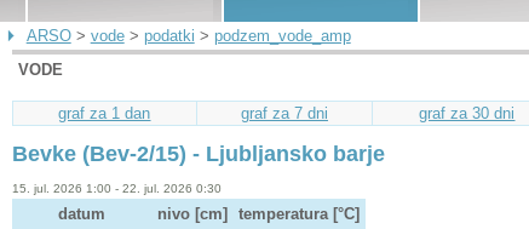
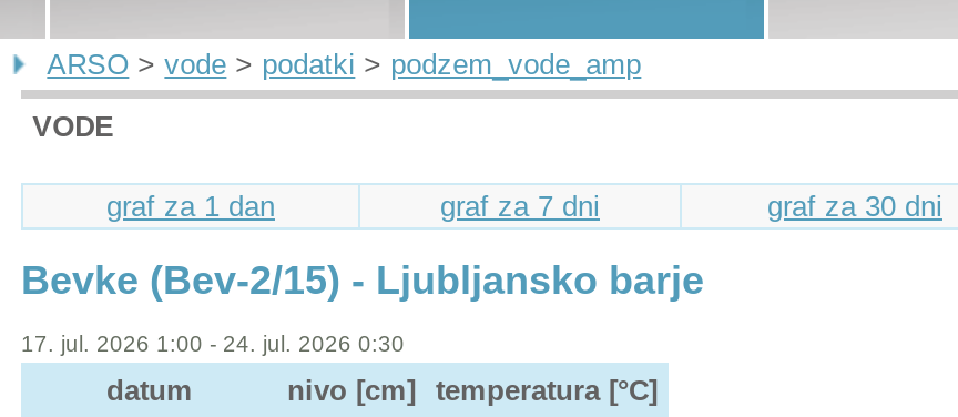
[12,182,222,196] 15. jul. 2026 1:00 - 22. jul. 2026 0:30 -> [21,332,405,357] 17. jul. 2026 1:00 - 24. jul. 2026 0:30

